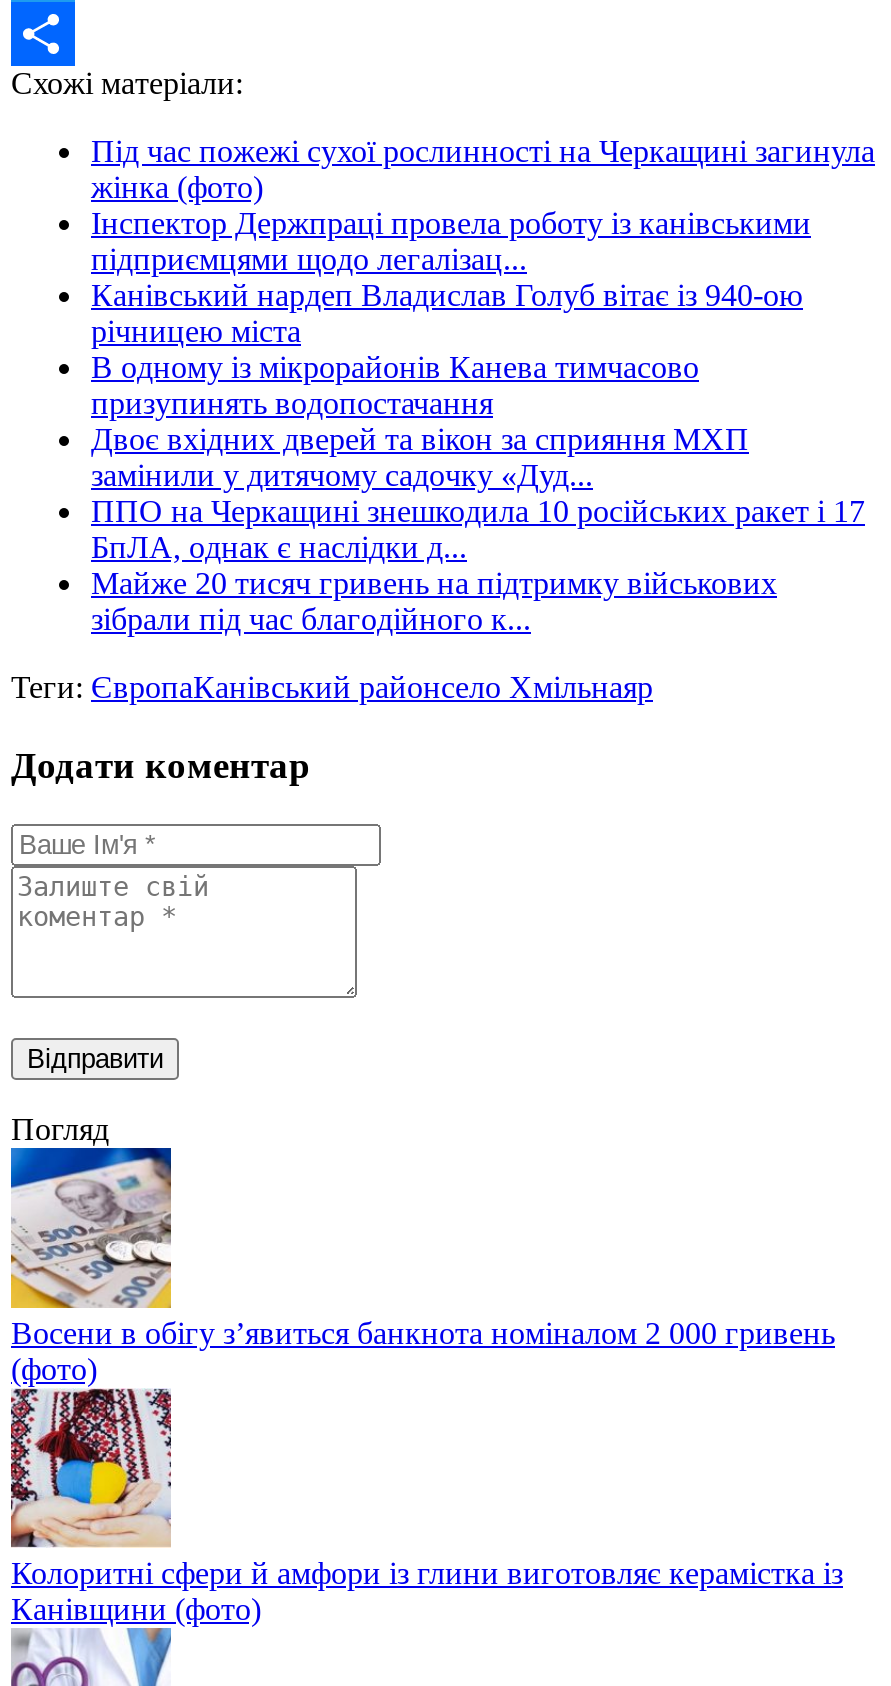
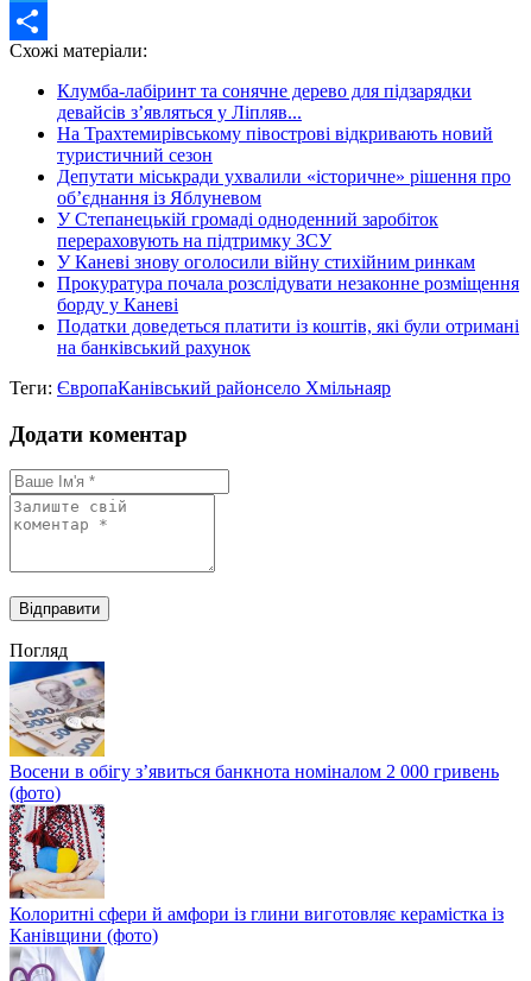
[91,134,875,636] Під час пожежі сухої рослинності на Черкащині загинула | жінка (фото) | Інспектор Держпраці провела роботу із канівськими | підприємцями щодо легалізац... | Канівський нардеп Владислав Голуб вітає із 940-ою | річницею міста | В одному із мікрорайонів Канева тимчасово | призупинять водопостачання | Двоє вхідних дверей та вікон за сприяння МХП | замінили у дитячому садочку «Дуд... | ППО на Черкащині знешкодила 10 російських ракет і 17 | БпЛА, однак є наслідки д... | Майже 20 тисяч гривень на підтримку військових | зібрали під час благодійного к... -> [57,81,519,357] Клумба-лабіринт та сонячне дерево для підзарядки | девайсів з’являться у Ліпляв... | На Трахтемирівському півострові відкривають новий | туристичний сезон | Депутати міськради ухвалили «історичне» рішення про | об’єднання із Яблуневом | У Степанецькій громаді одноденний заробіток | перераховують на підтримку ЗСУ | У Каневі знову оголосили війну стихійним ринкам | Прокуратура почала розслідувати незаконне розміщення | борду у Каневі | Податки доведеться платити із коштів, які були отримані | на банківський рахунок

